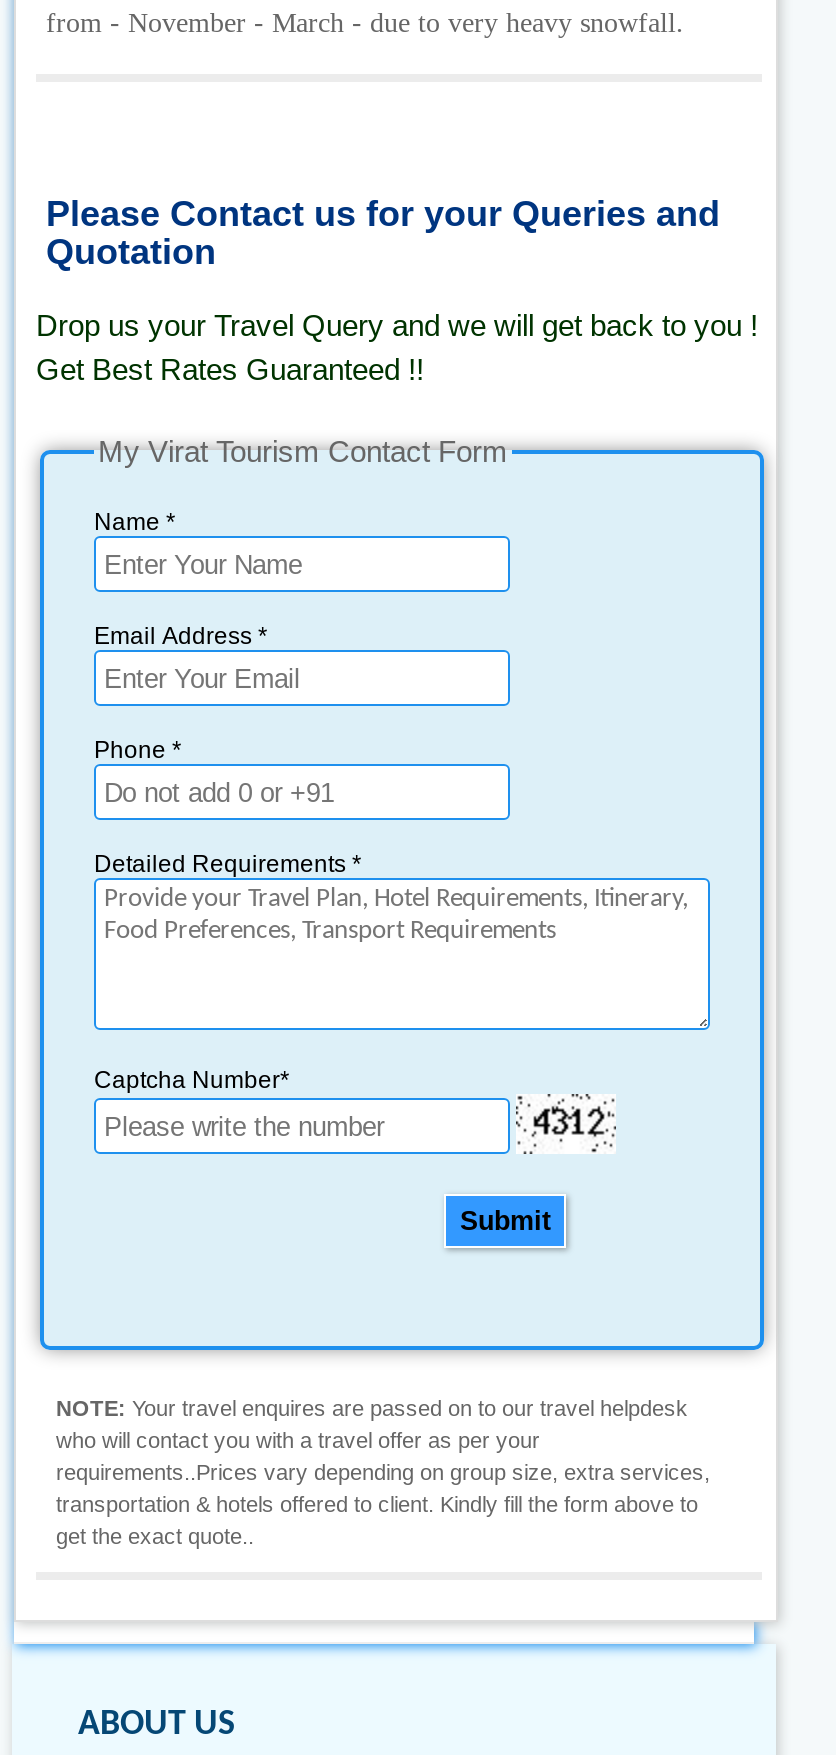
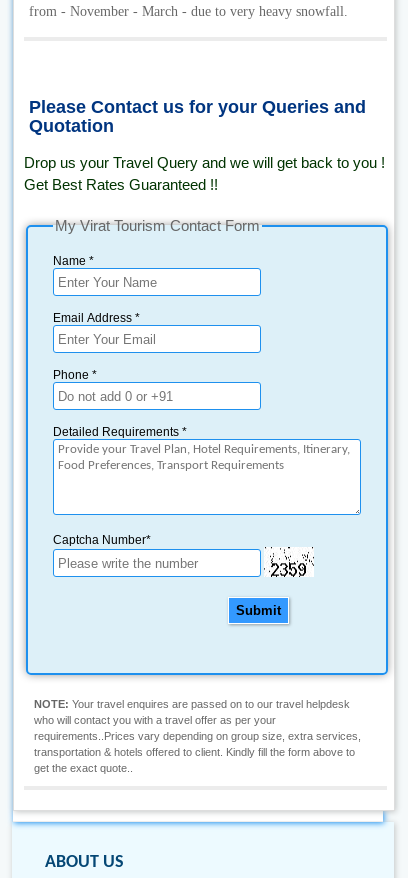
[514,1092,614,1156] [image] -> [263,546,314,578] [image]

